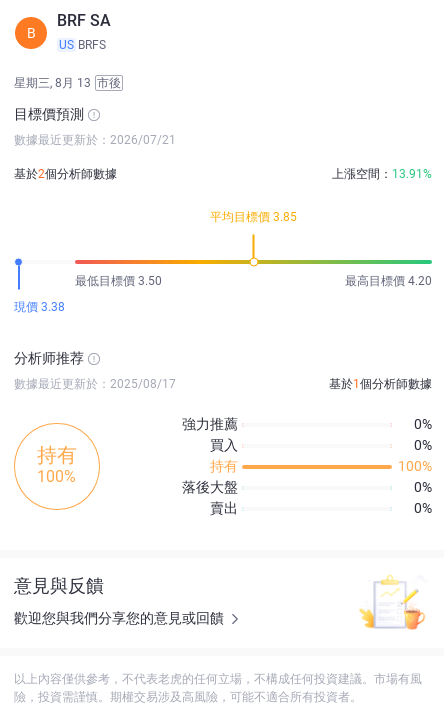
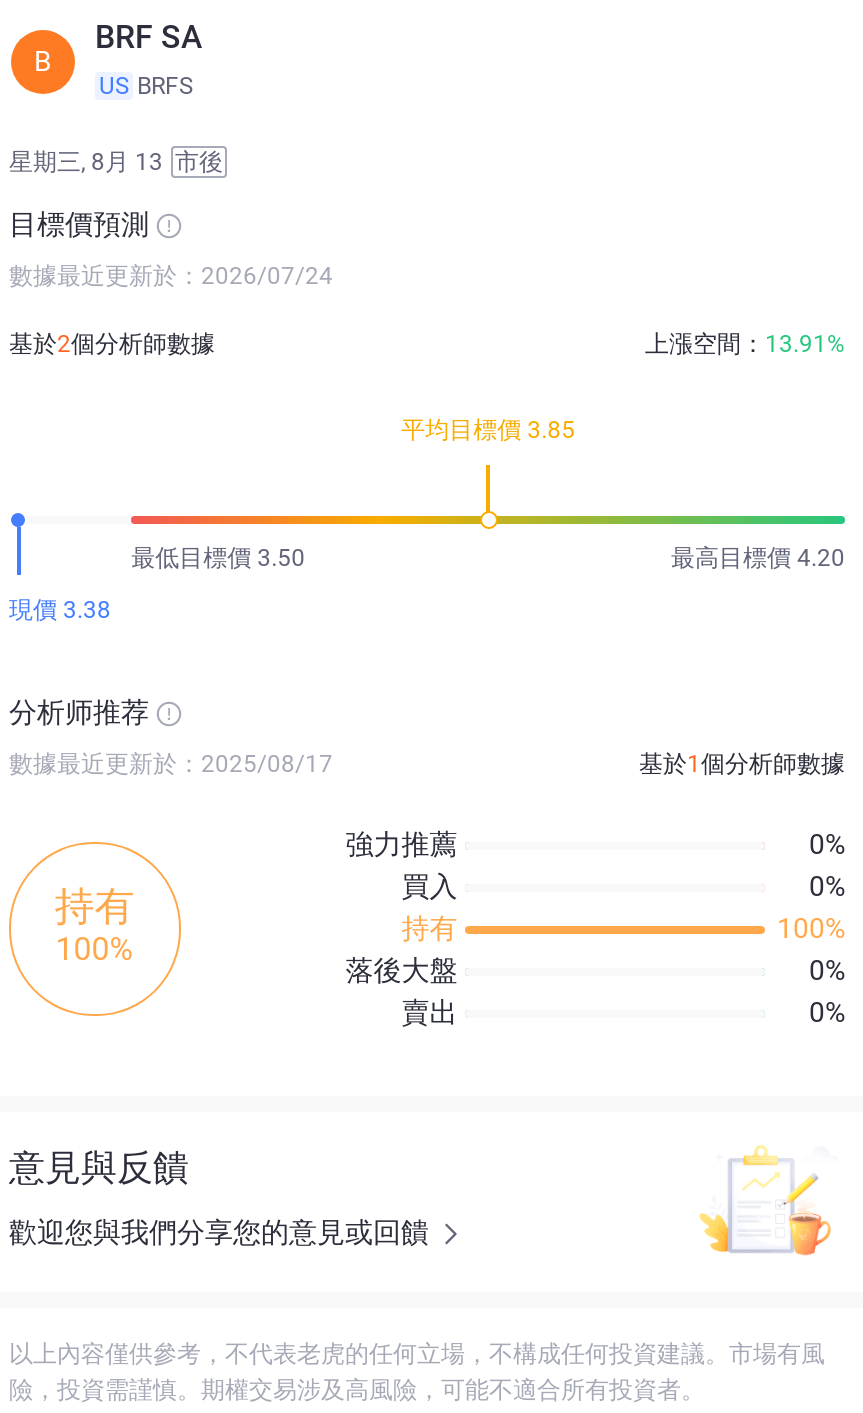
[14,133,176,147] 數據最近更新於：2026/07/21 -> [9,262,333,290] 數據最近更新於：2026/07/24

